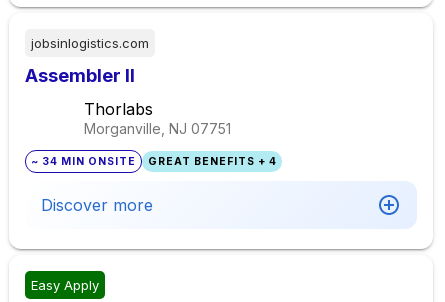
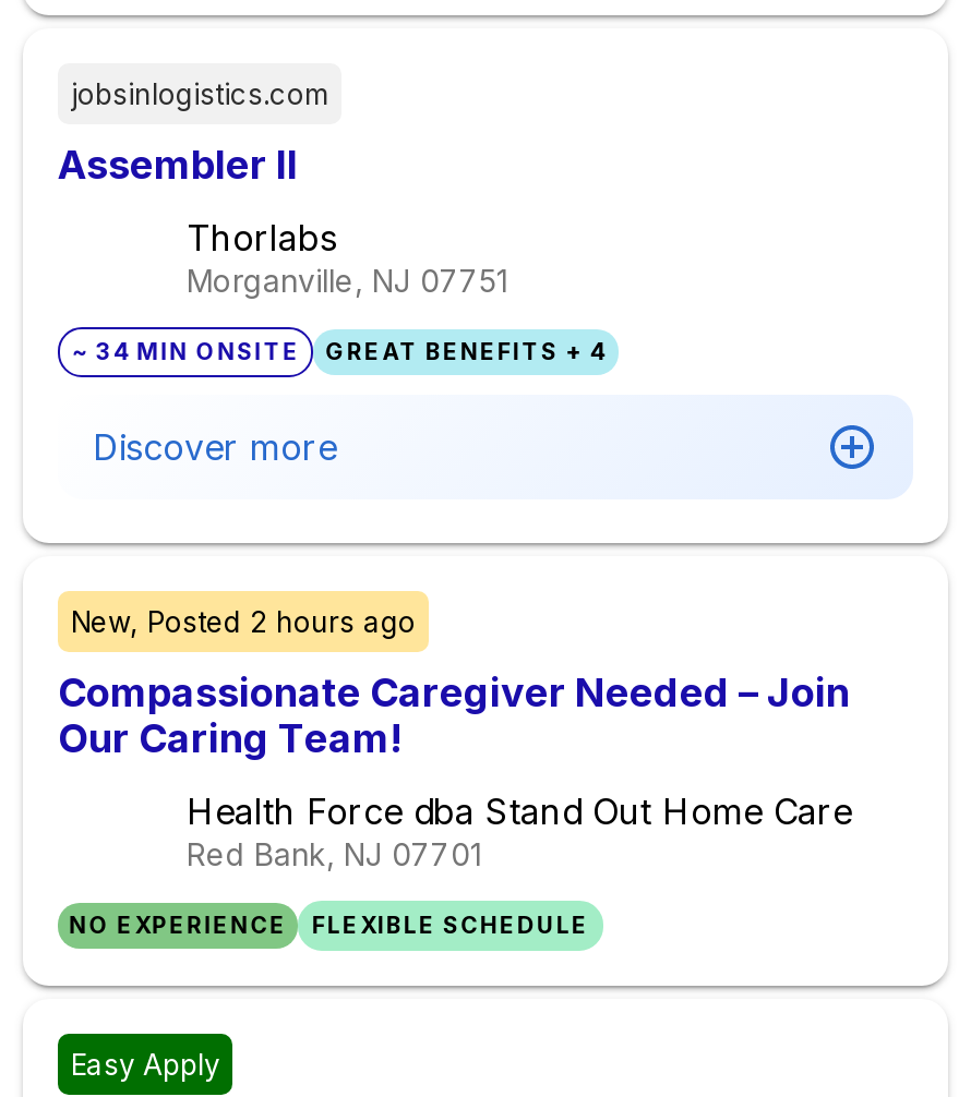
none -> [58,604,852,940] New, Posted 2 hours ago | Compassionate Caregiver Needed – Join | Our Caring Team! | Health Force dba Stand Out Home Care | Red Bank, NJ 07701 | NO EXPERIENCE | FLEXIBLE SCHEDULE

